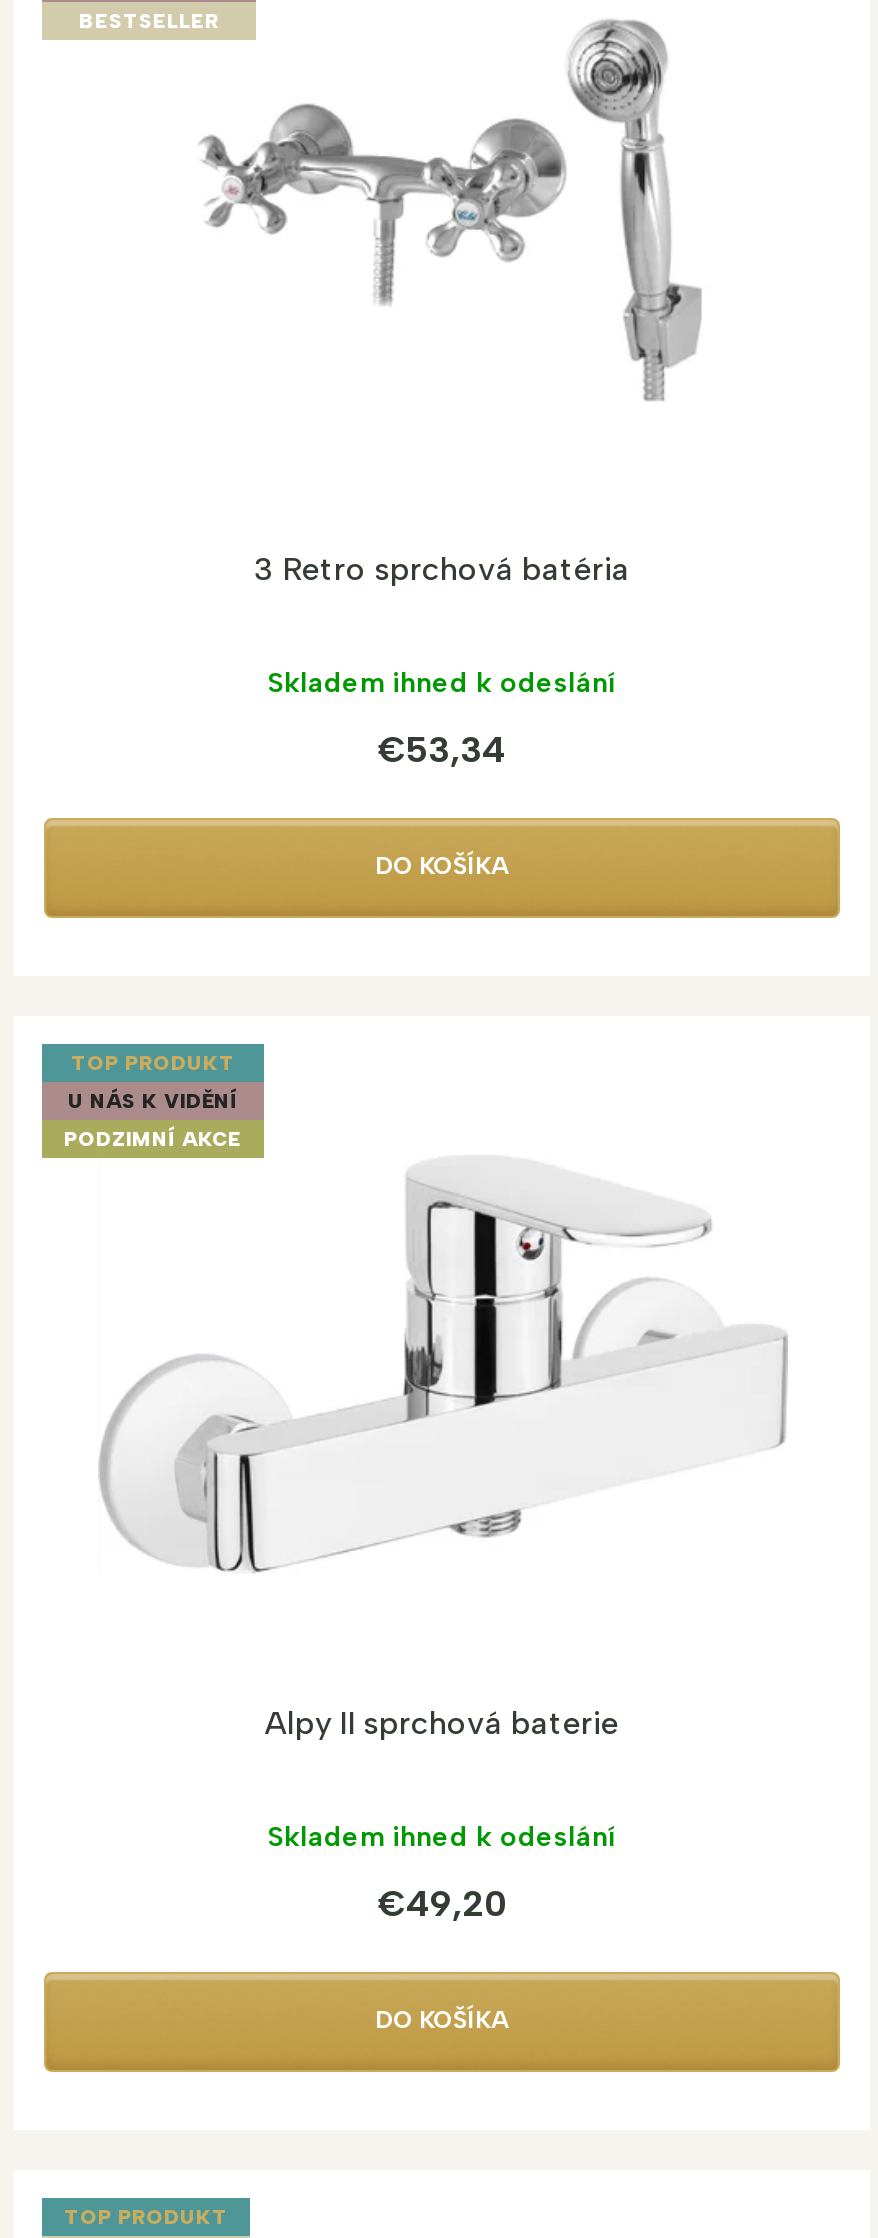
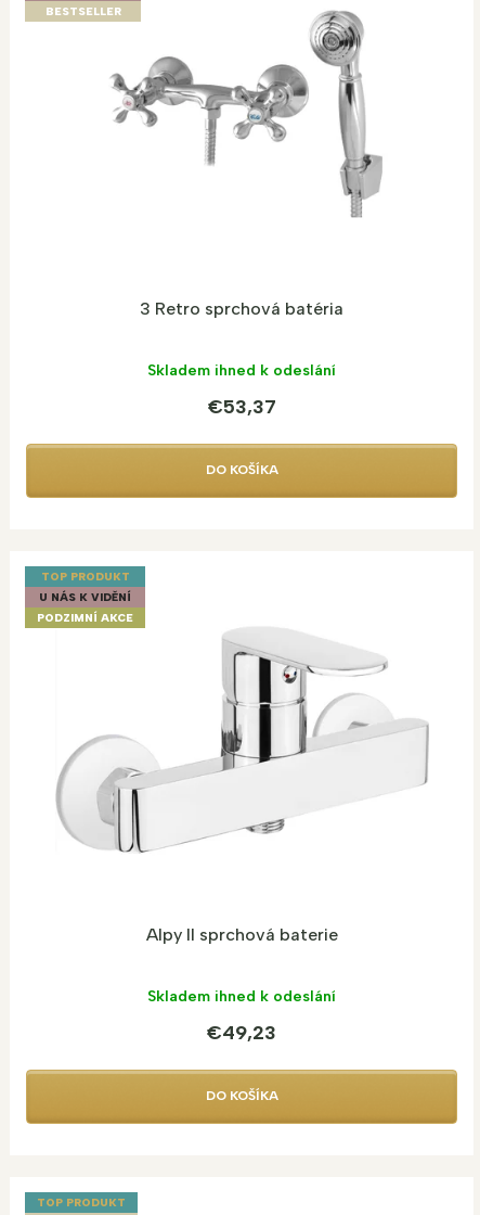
[378,727,506,771] €53,34 -> [207,394,276,418] €53,37
[378,1882,506,1926] €49,20 -> [207,1021,276,1045] €49,23

